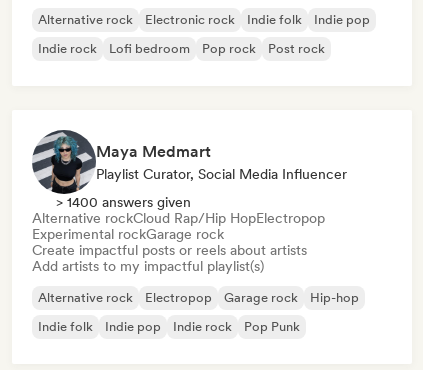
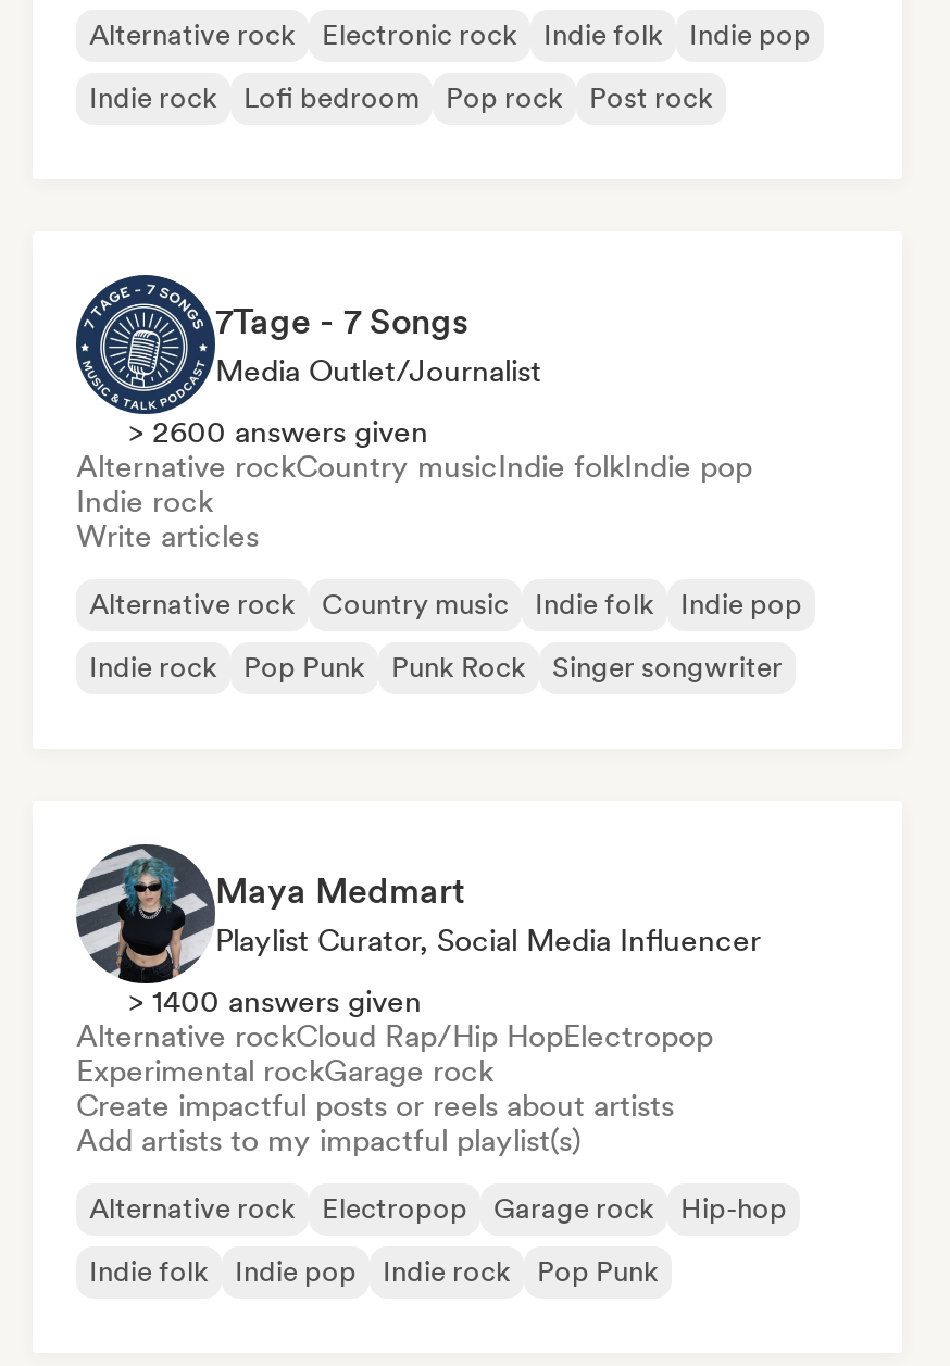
none -> [74,277,802,684] [image] | 7Tage - 7 Songs | Media Outlet/Journalist | > 2600 answers given | Alternative rockCountry musicIndie folkIndie pop | Indie rock | Write articles | Alternative rock | Country music | Indie folk | Indie pop | Indie rock | Pop Punk | Punk Rock | Singer songwriter

